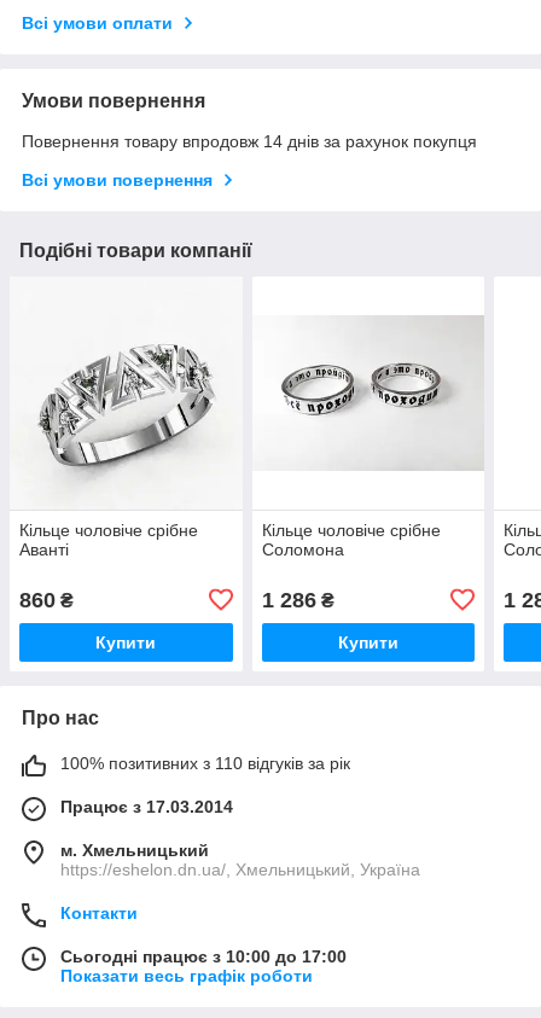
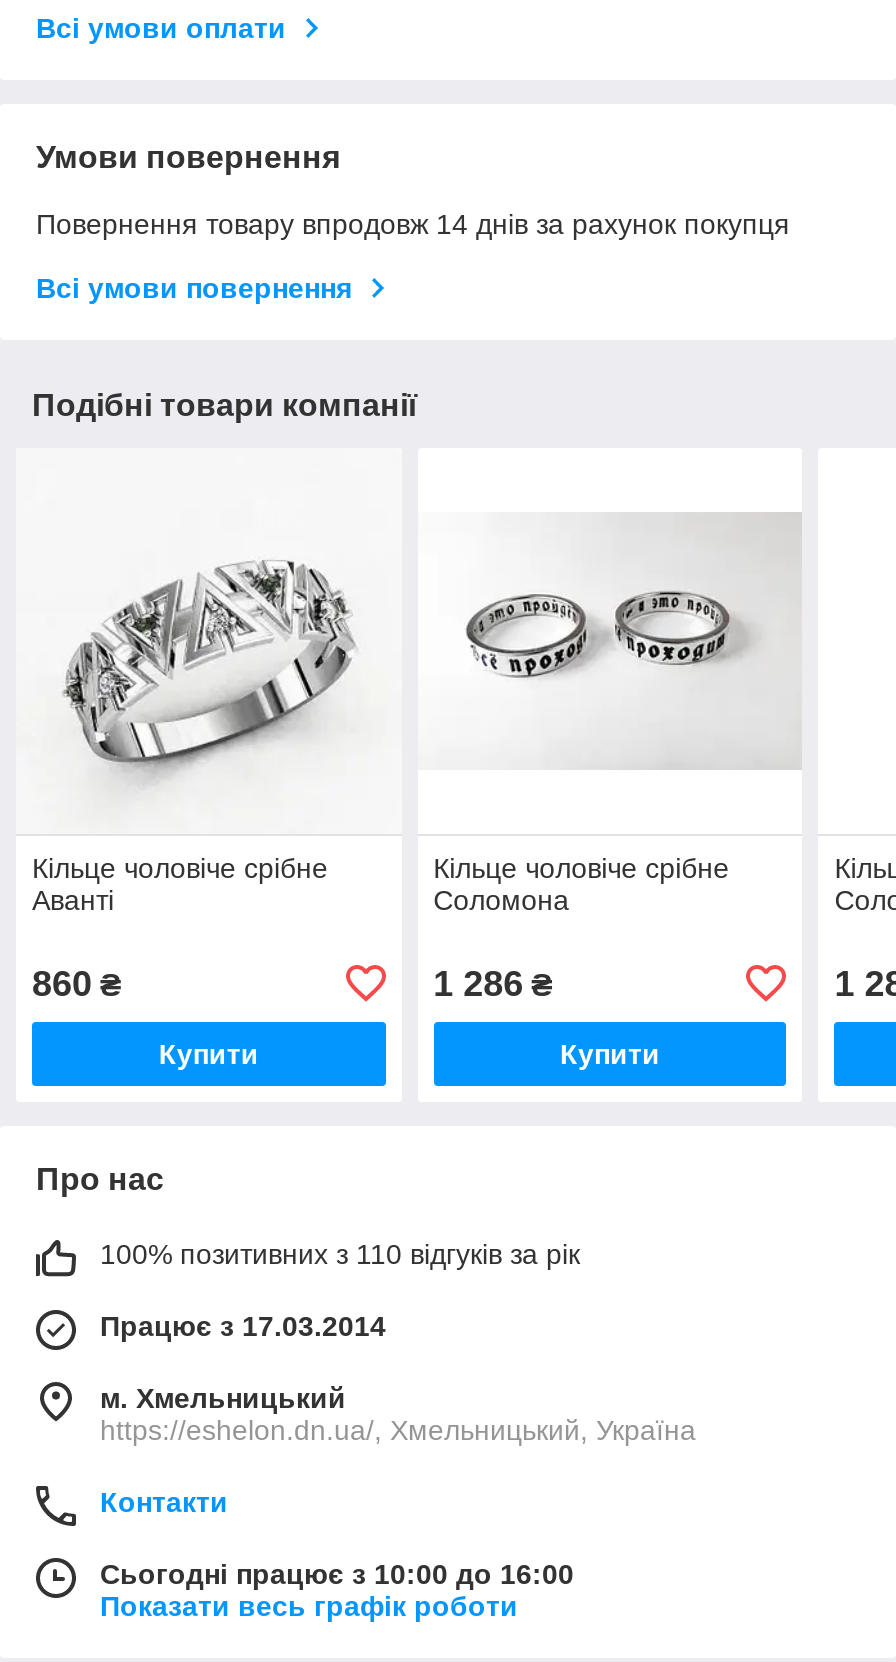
[60,946,347,965] Сьогодні працює з 10:00 до 17:00 -> [100,1557,574,1589] Сьогодні працює з 10:00 до 16:00

